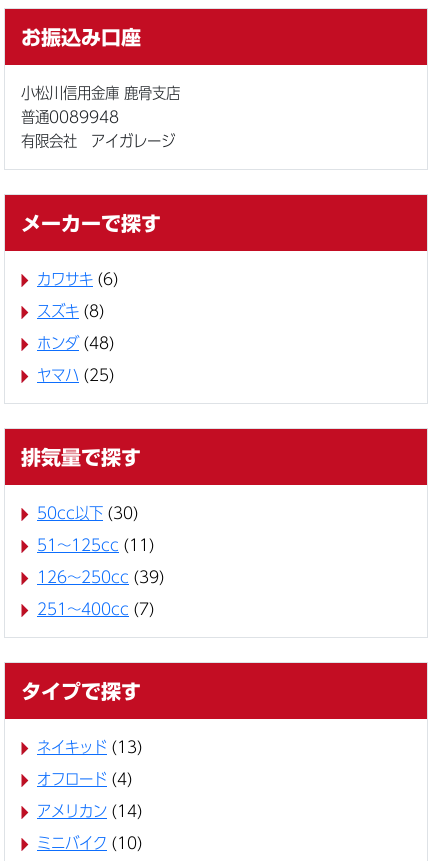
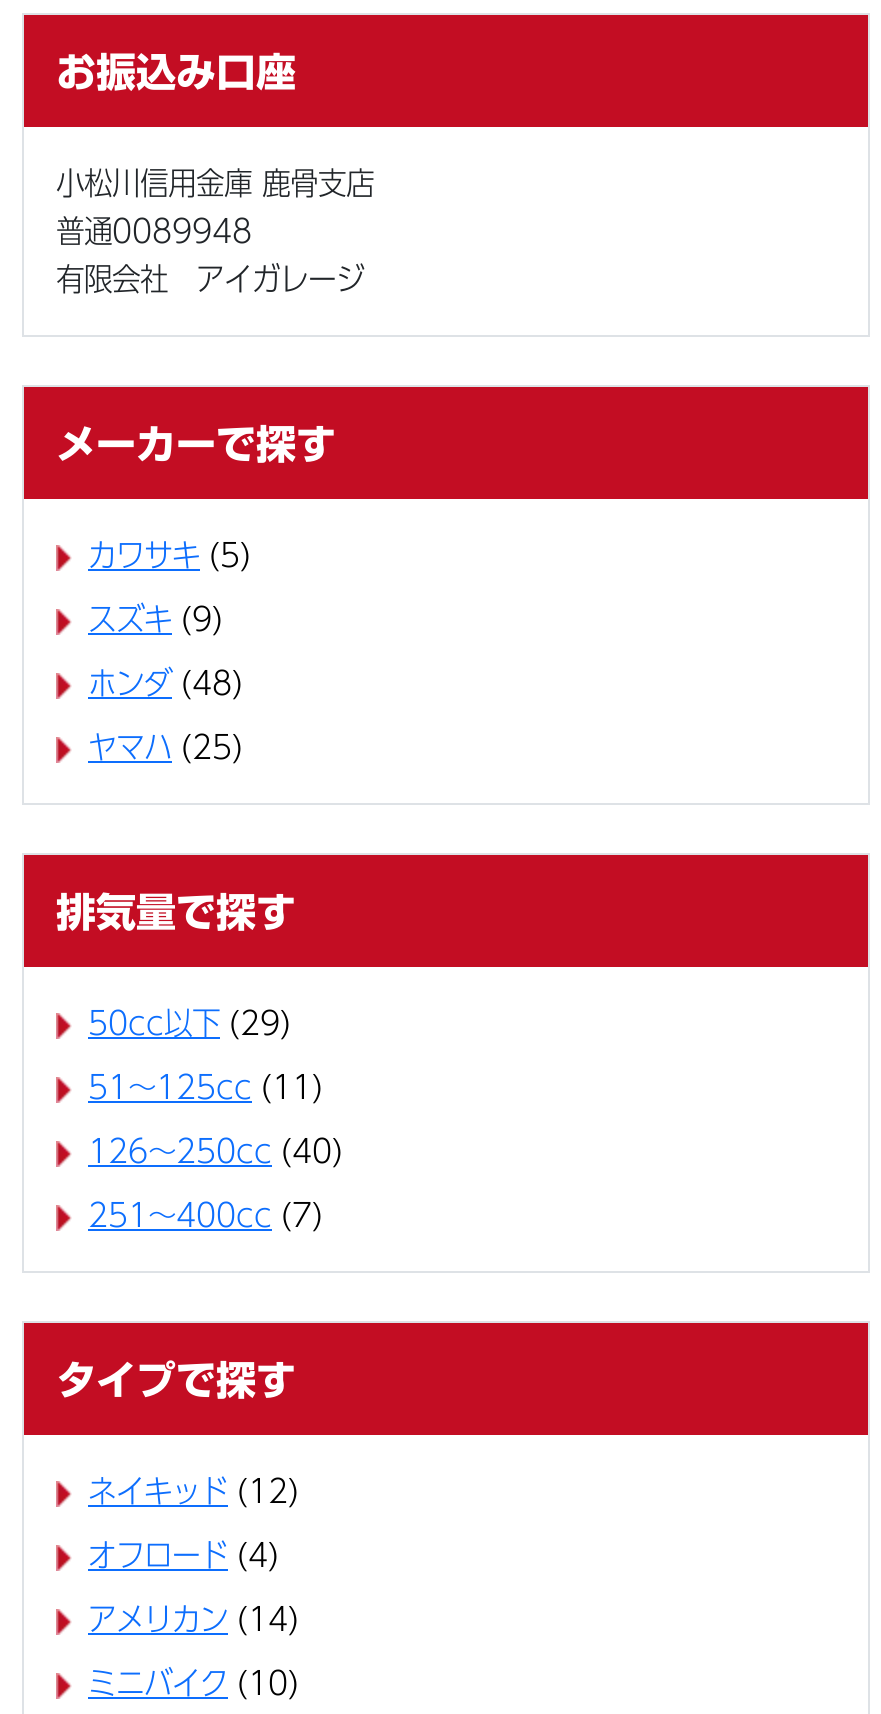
[37,271,119,287] カワサキ (6) -> [88,539,252,571] カワサキ (5)
[37,303,105,319] スズキ (8) -> [88,603,224,635] スズキ (9)
[37,505,139,521] 50cc以下 (30) -> [88,1007,292,1039] 50cc以下 (29)
[37,569,165,585] 126～250cc (39) -> [88,1135,344,1167] 126～250cc (40)
[37,739,143,755] ネイキッド (13) -> [88,1475,300,1507] ネイキッド (12)

